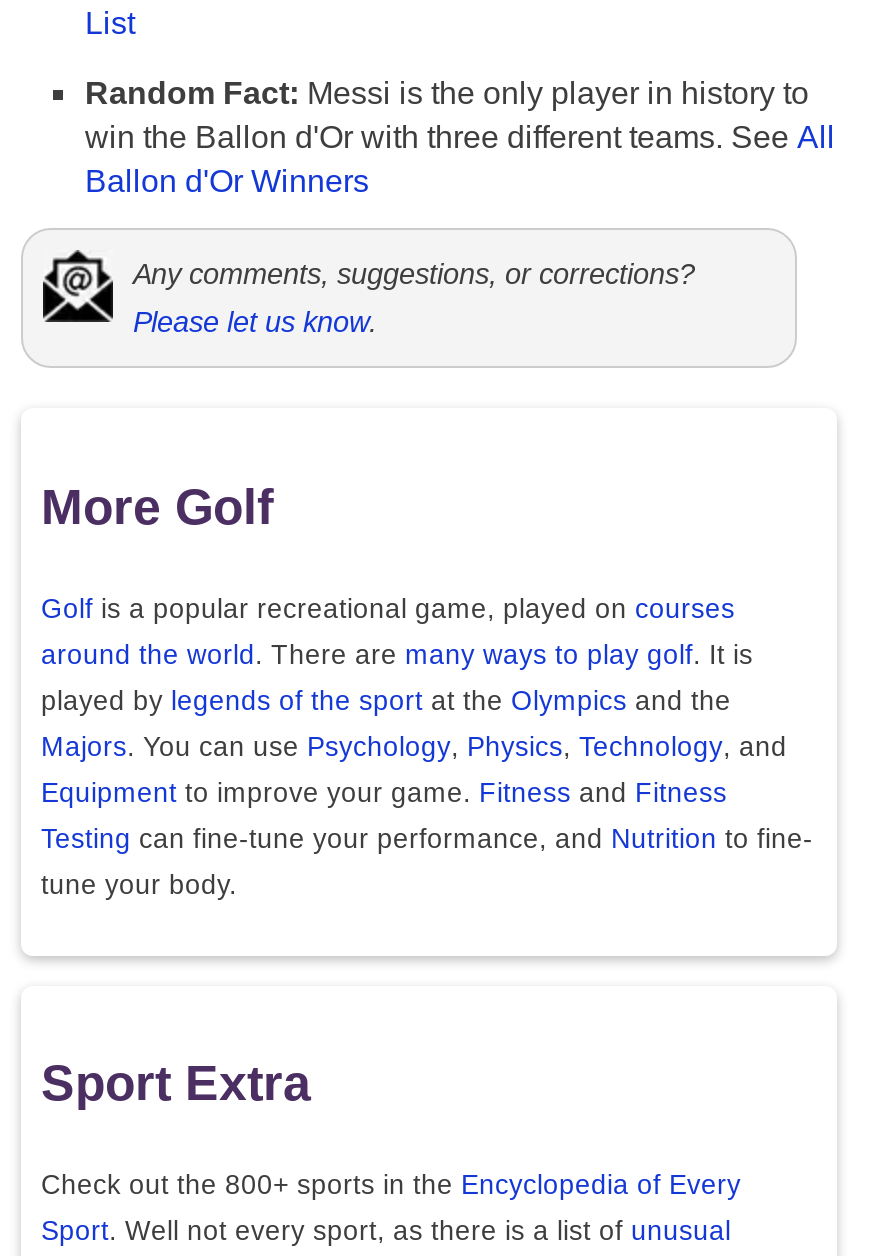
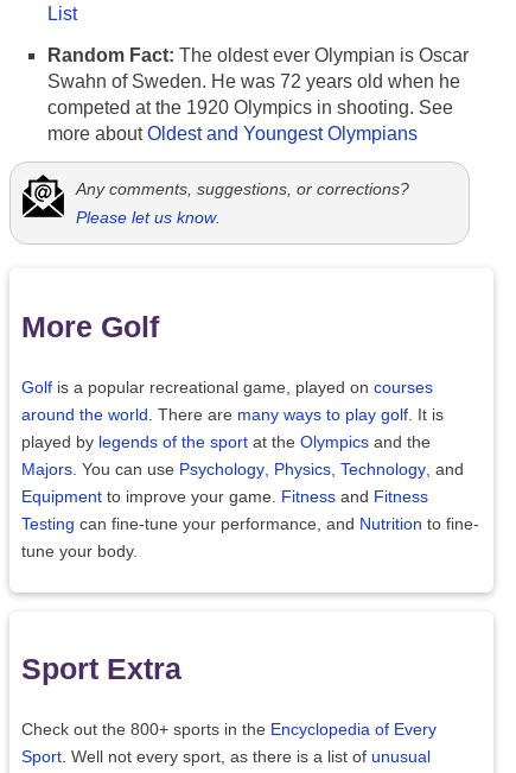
[85,75,835,197] Random Fact: Messi is the only player in history to | win the Ballon d'Or with three different teams. See All | Ballon d'Or Winners -> [47,45,469,143] Random Fact: The oldest ever Olympian is Oscar | Swahn of Sweden. He was 72 years old when he | competed at the 1920 Olympics in shooting. See | more about Oldest and Youngest Olympians

